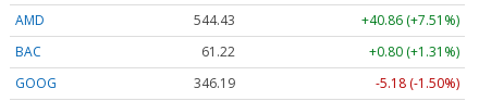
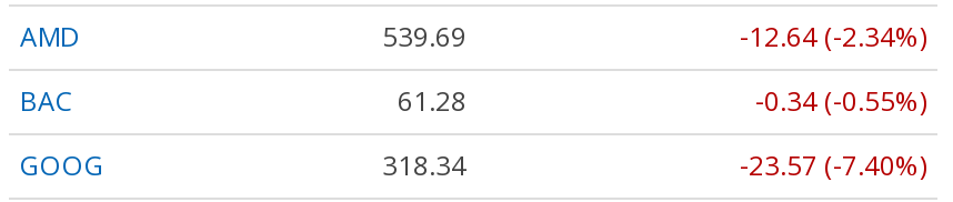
[194,10,235,29] 544.43 -> [382,17,467,54] 539.69
[361,10,459,29] +40.86 (+7.51%) -> [740,17,926,54] -12.64 (-2.34%)
[201,42,235,60] 61.22 -> [398,81,467,119] 61.28
[369,42,459,60] +0.80 (+1.31%) -> [755,81,926,119] -0.34 (-0.55%)
[194,73,235,92] 346.19 -> [382,145,467,183] 318.34
[376,73,459,92] -5.18 (-1.50%) -> [740,145,926,183] -23.57 (-7.40%)

